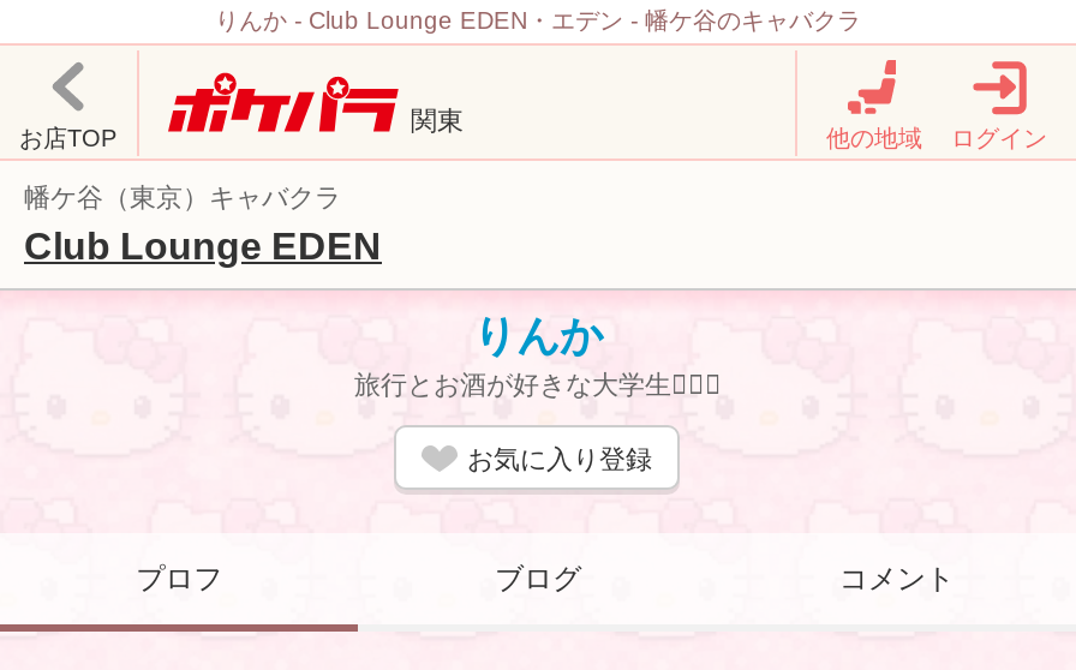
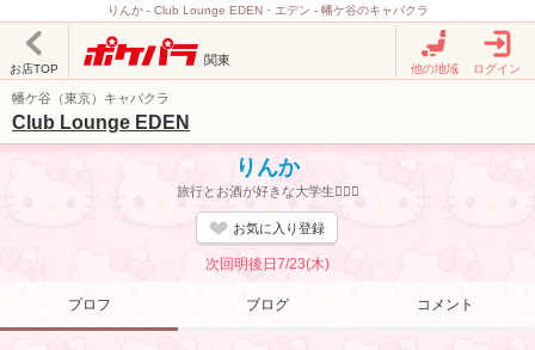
none -> [205,256,330,272] 次回明後日7/23(木)

